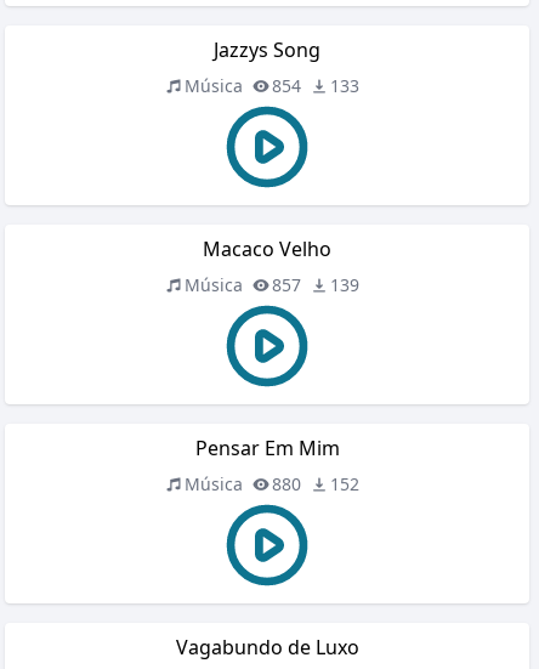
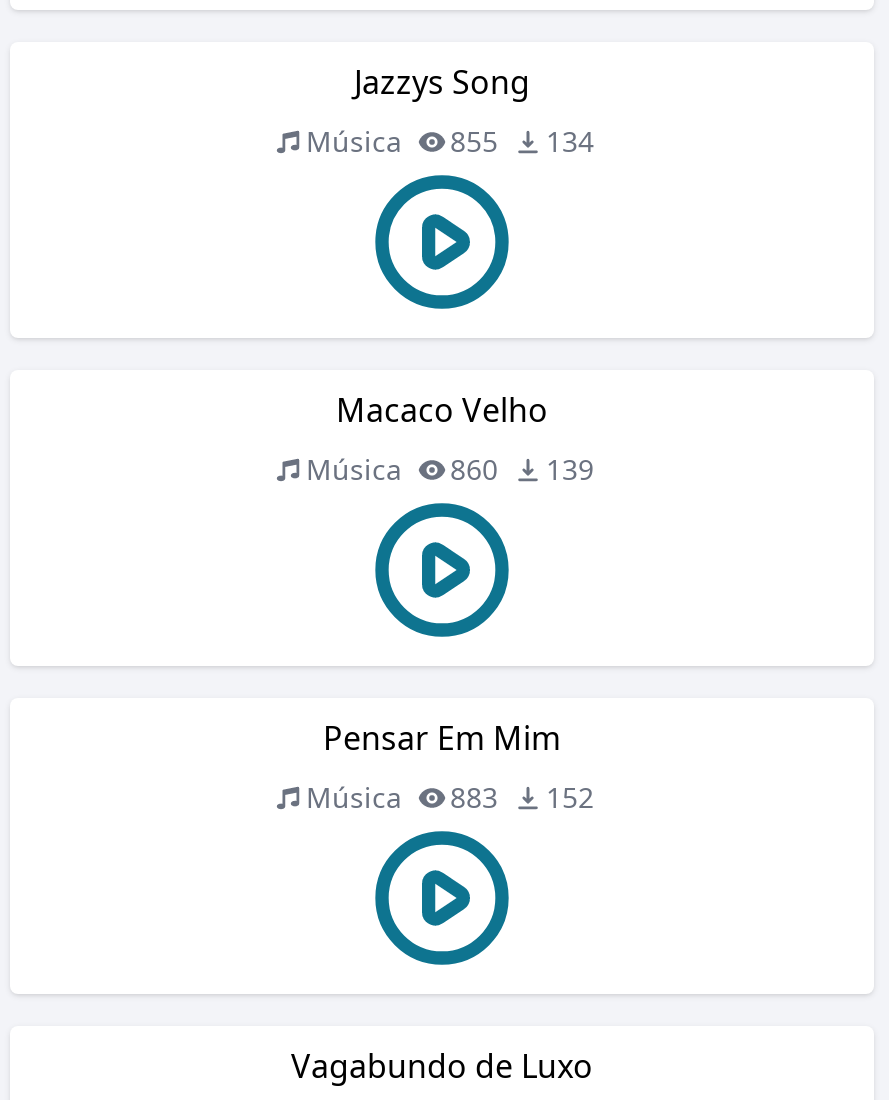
[272,74,301,97] 854 -> [450,122,498,160] 855
[330,74,359,97] 133 -> [546,122,594,160] 134
[185,273,359,296] Música 857 139 -> [306,450,594,488] Música 860 139
[185,472,359,495] Música 880 152 -> [306,778,594,816] Música 883 152

